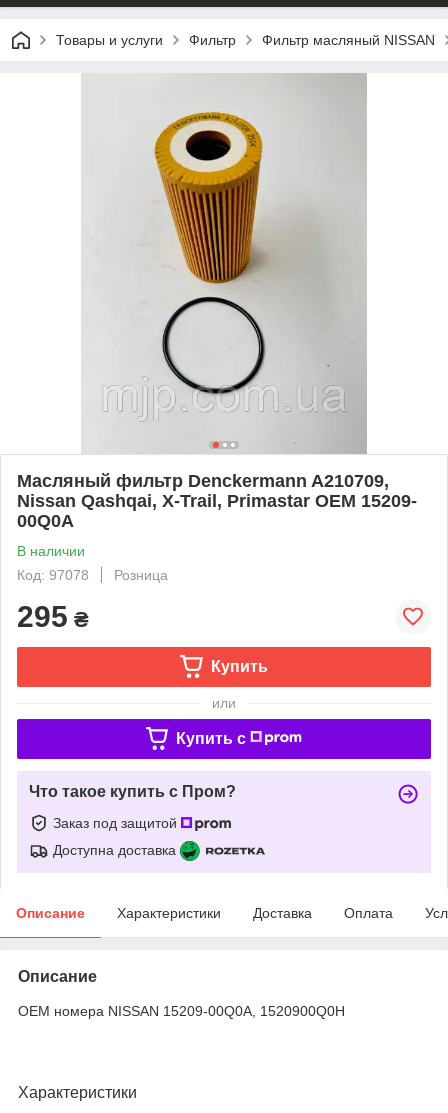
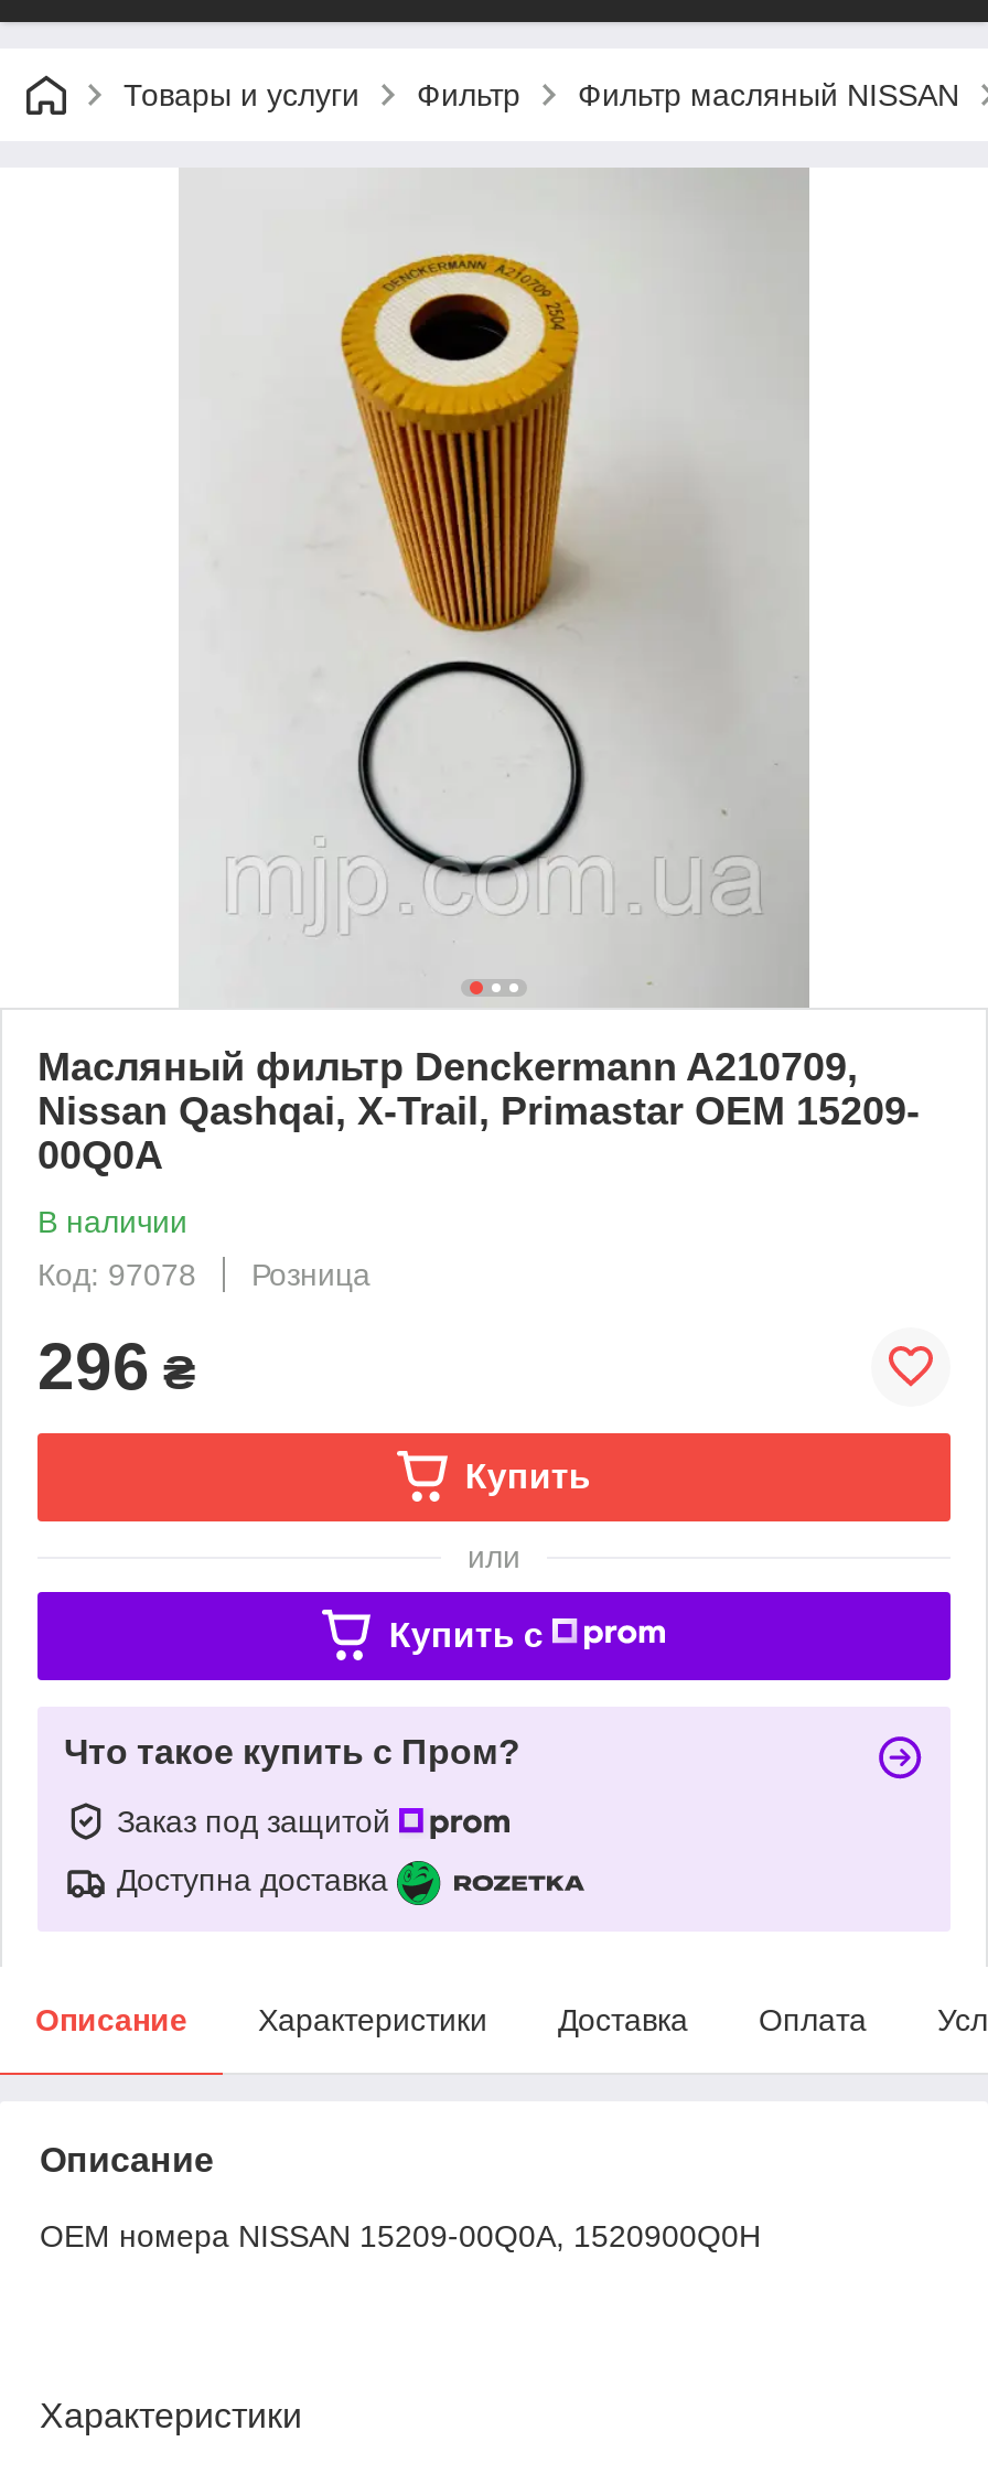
[17,600,89,633] 295 ₴ -> [37,1329,196,1402] 296 ₴

